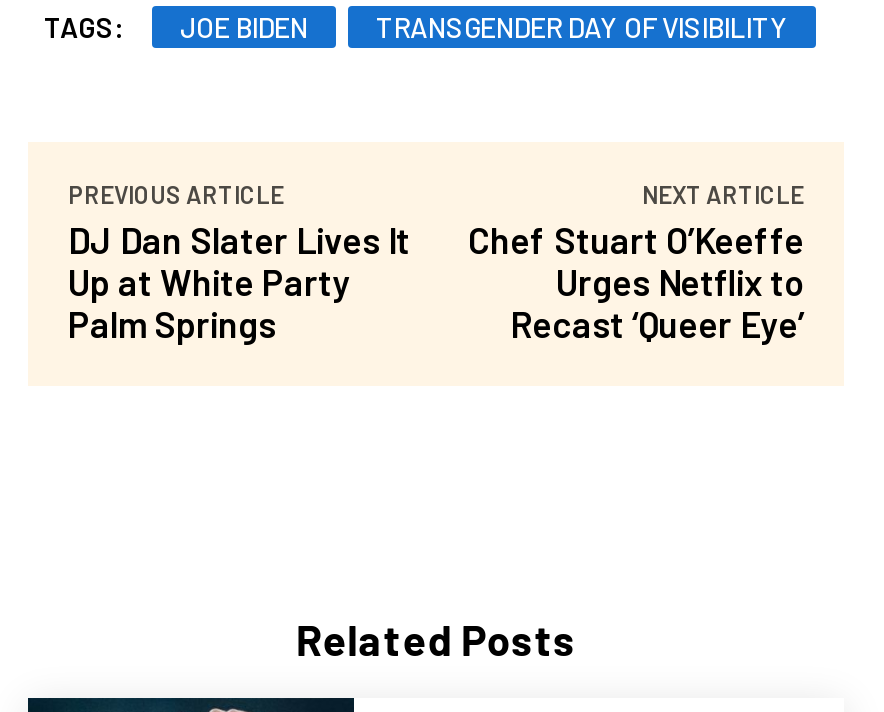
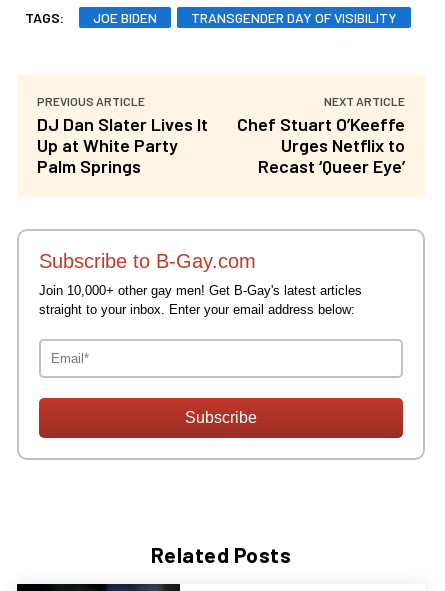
none -> [17,229,425,460] [image] | Subscribe to B-Gay.com | Join 10,000+ other gay men! Get B-Gay's latest articles | straight to your inbox. Enter your email address below:
none -> [185,409,257,426] Subscribe

